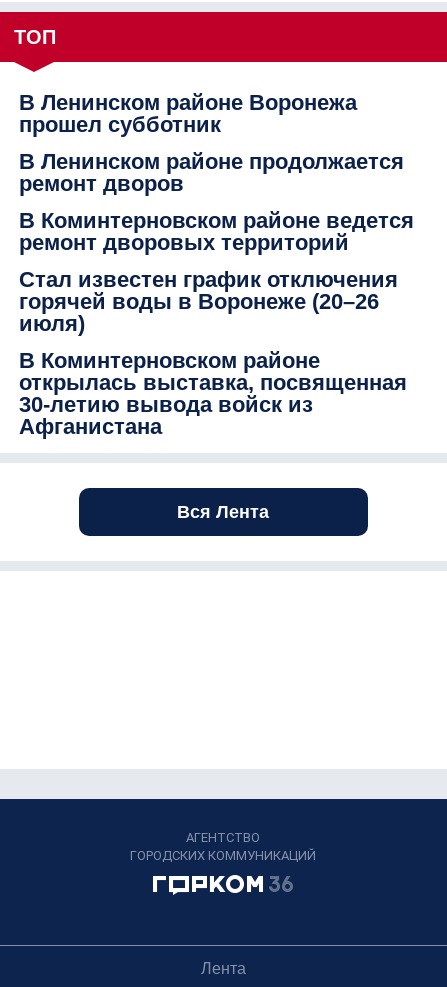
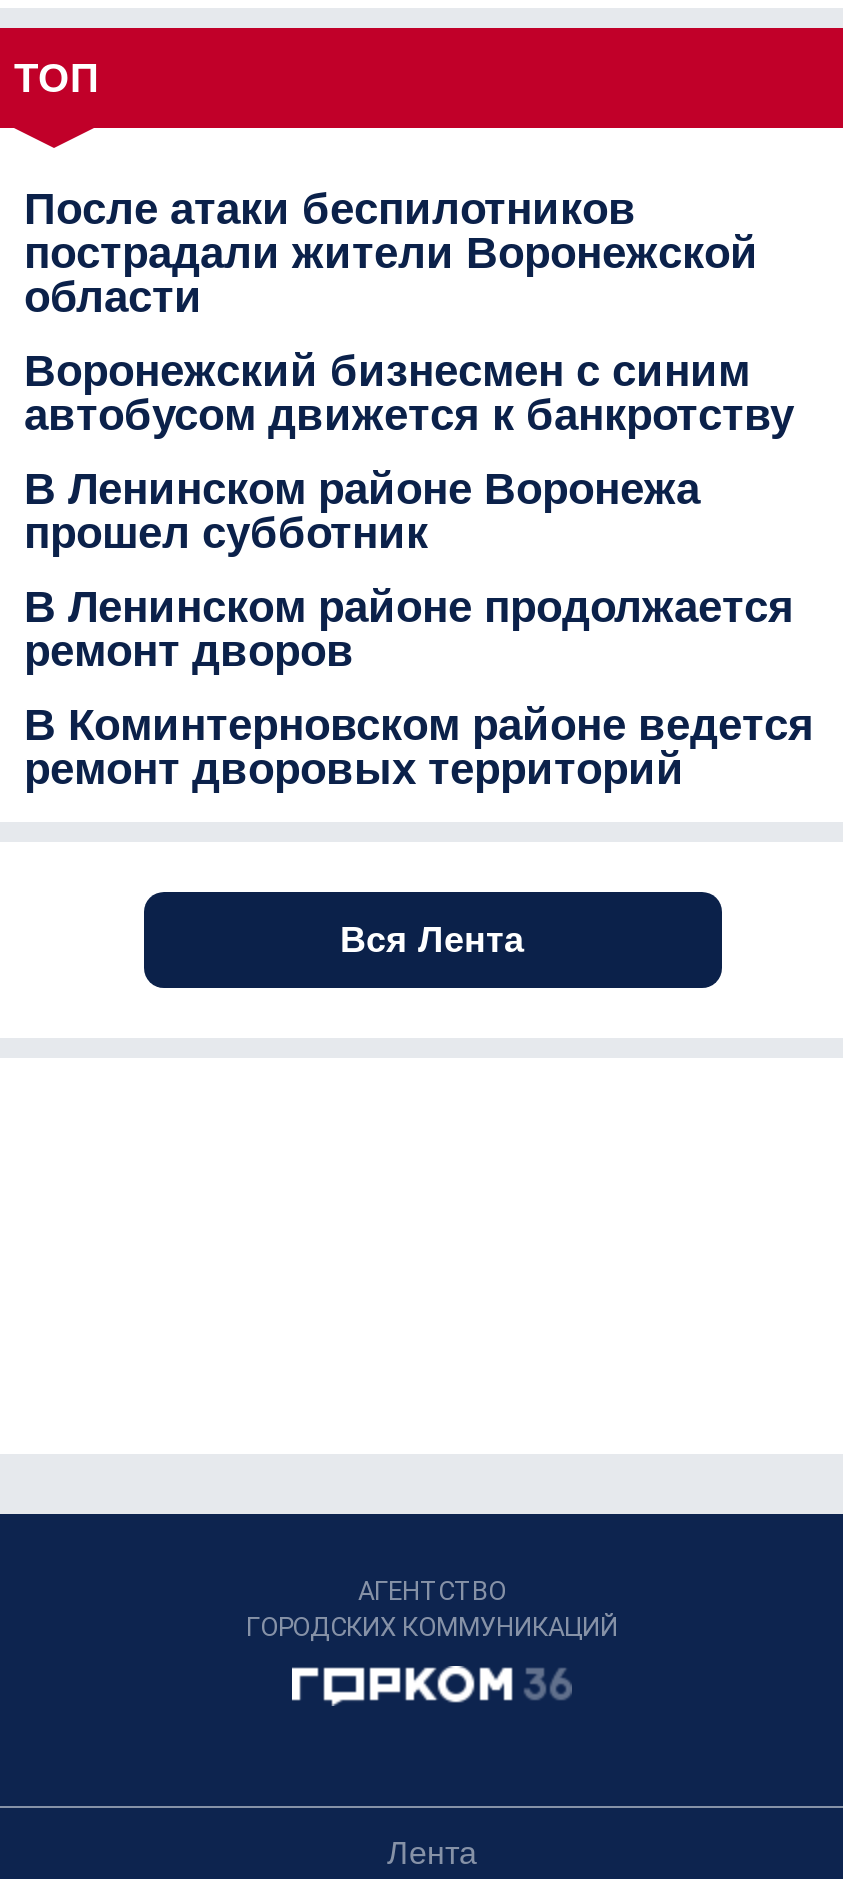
none -> [24,184,794,440] После атаки беспилотников | пострадали жители Воронежской | области | Воронежский бизнесмен с синим | автобусом движется к банкротству
moved [19,90,414,255] -> [24,464,814,794]: В Ленинском районе Воронежа | прошел субботник | В Ленинском районе продолжается | ремонт дворов | В Коминтерновском районе ведется | ремонт дворовых территорий
[19,267,407,439] Стал известен график отключения | горячей воды в Воронеже (20–26 | июля) | В Коминтерновском районе | открылась выставка, посвященная | 30-летию вывода войск из | Афганистана -> none

